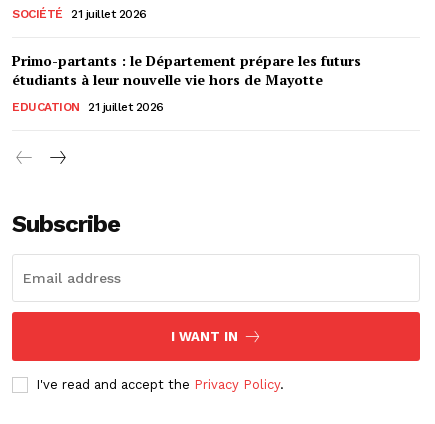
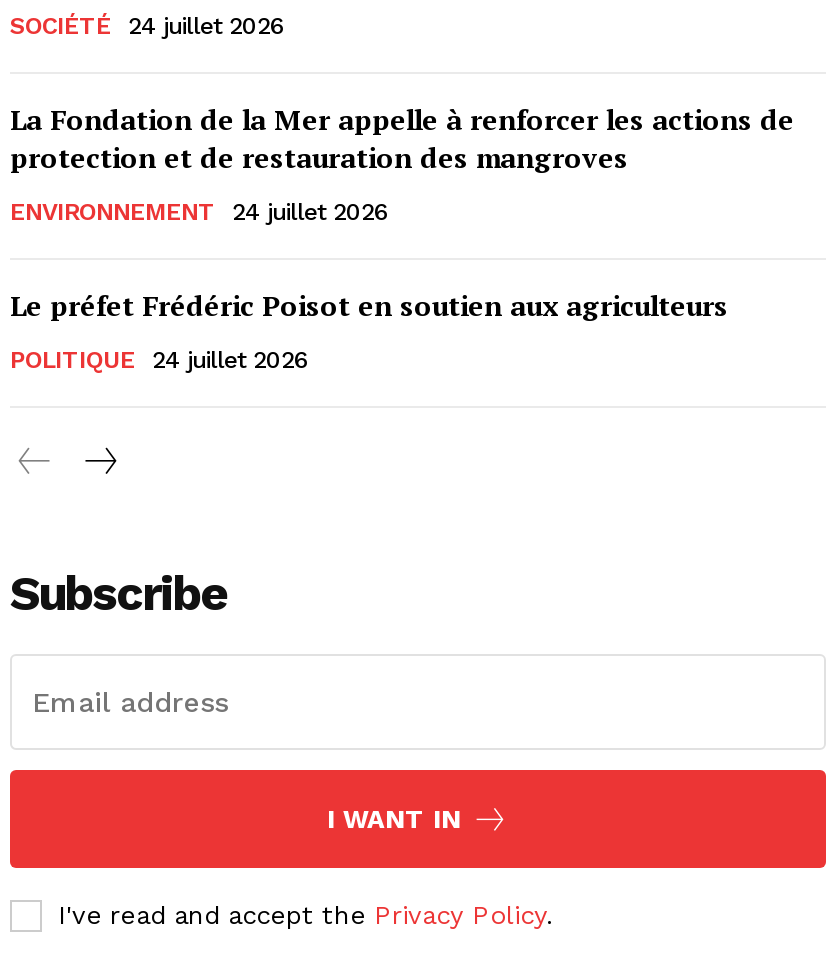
[12,7,361,114] 21 juillet 2026 | Primo-partants : le Département prépare les futurs | étudiants à leur nouvelle vie hors de Mayotte | EDUCATION | 21 juillet 2026 -> [10,12,794,374] 24 juillet 2026 | La Fondation de la Mer appelle à renforcer les actions de | protection et de restauration des mangroves | ENVIRONNEMENT | 24 juillet 2026 | Le préfet Frédéric Poisot en soutien aux agriculteurs | POLITIQUE | 24 juillet 2026

